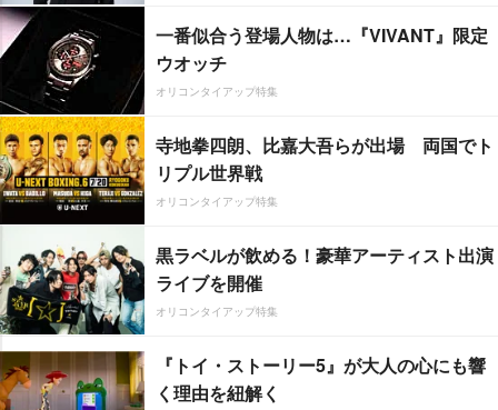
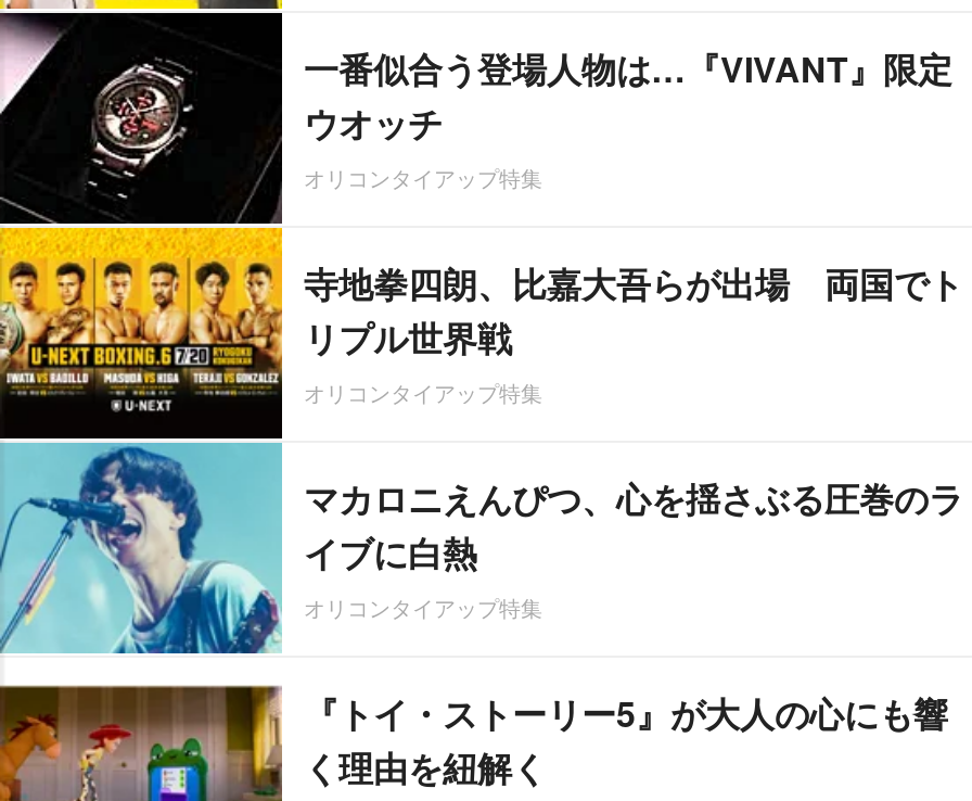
[3,226,494,336] [image] | 黒ラベルが飲める！豪華アーティスト出演 | ライブを開催 -> [7,441,963,656] [image] | マカロニえんぴつ、心を揺さぶる圧巻のラ | イブに白熱

